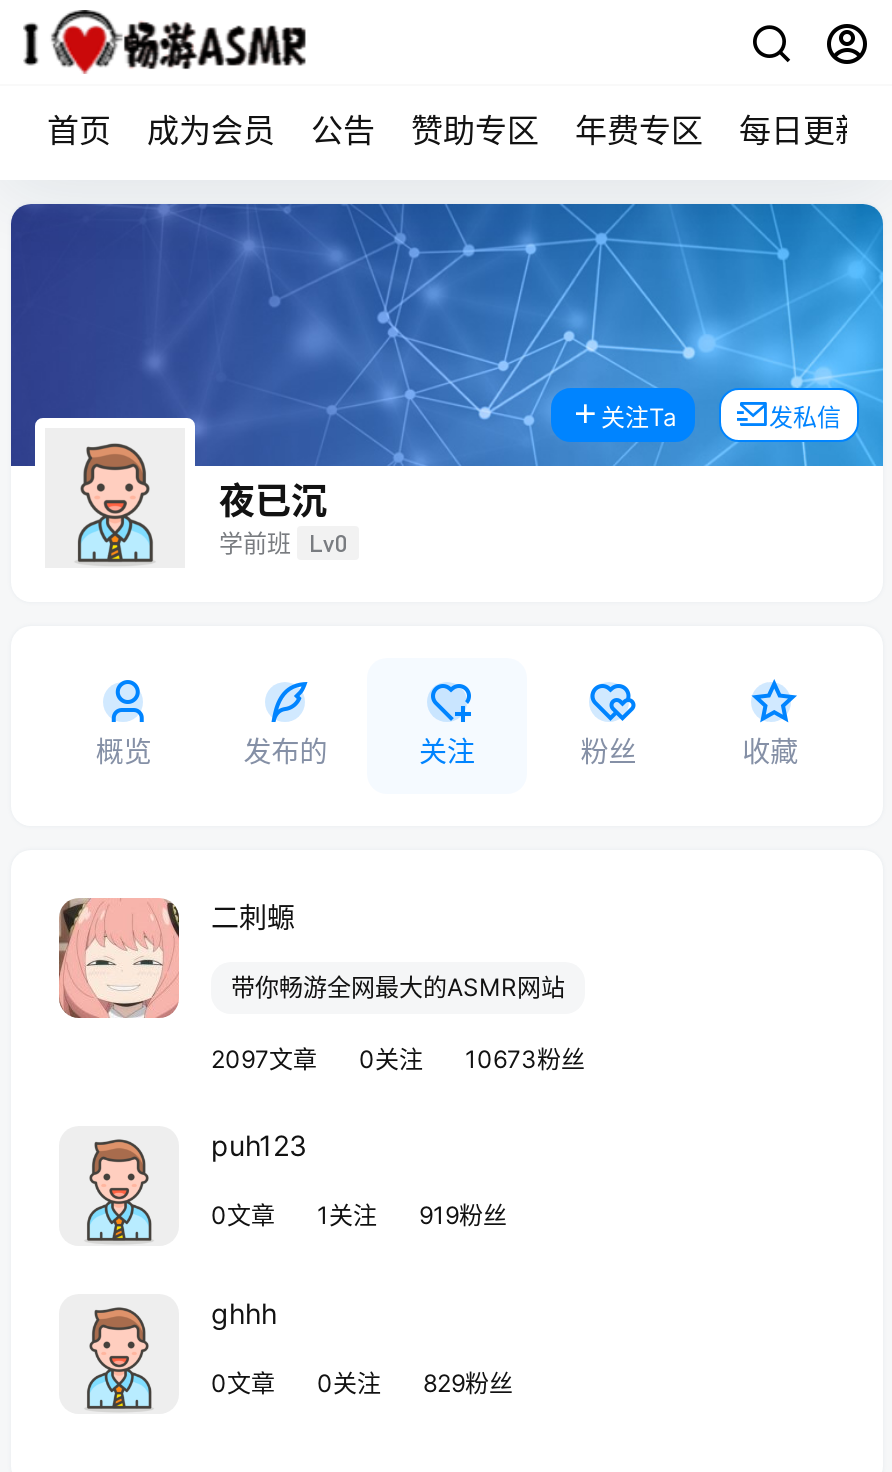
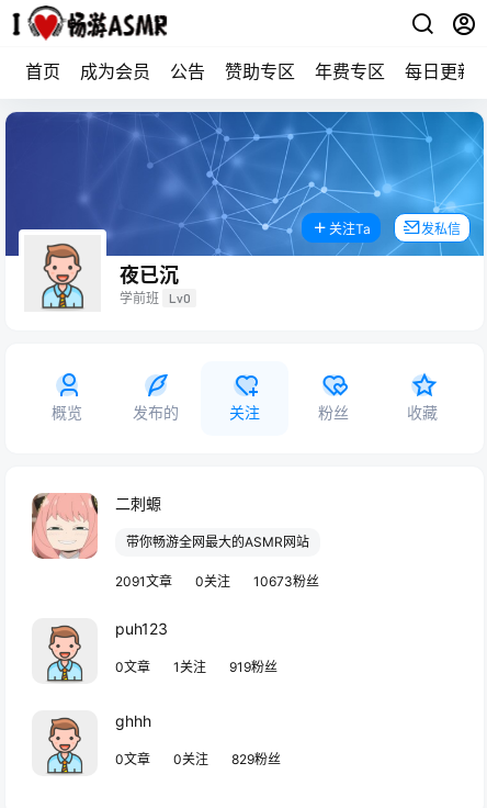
[211,1044,585,1074] 2097文章 0关注 10673粉丝 -> [115,573,319,589] 2091文章 0关注 10673粉丝

